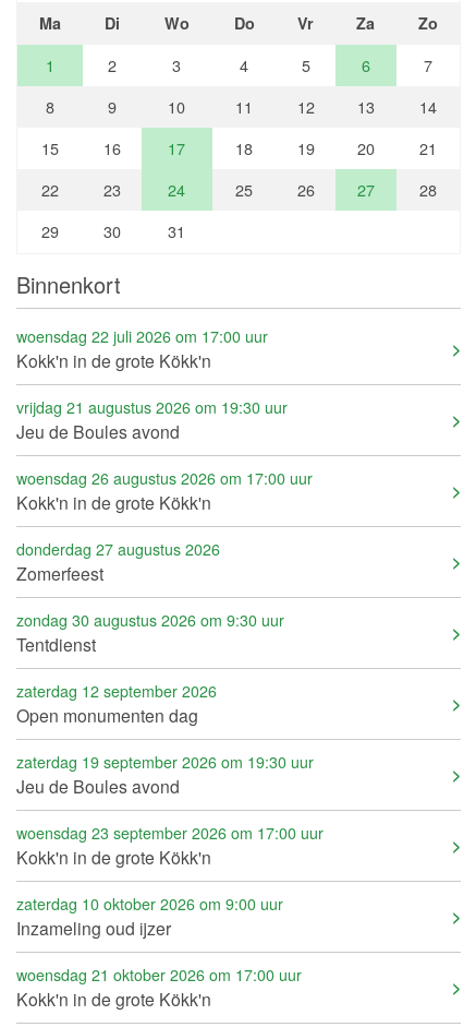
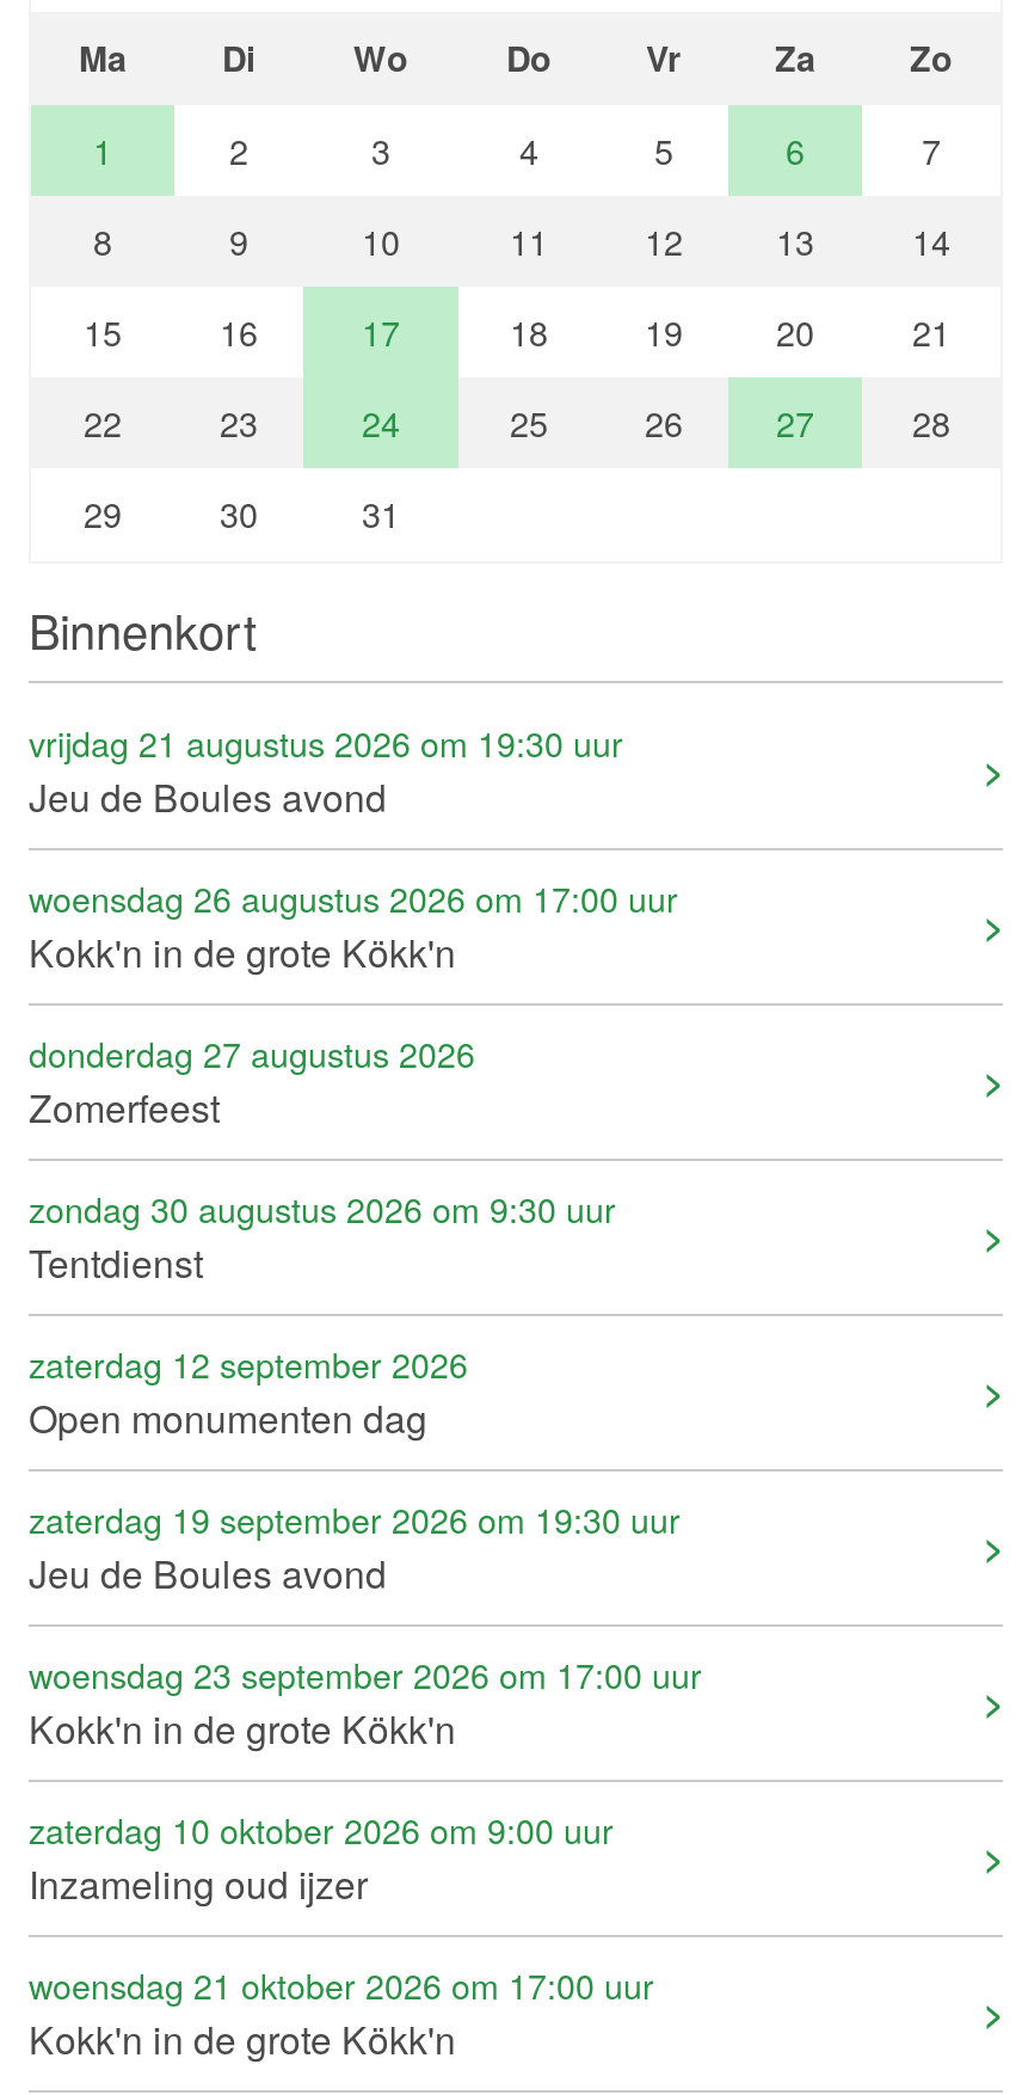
[16,325,268,372] woensdag 22 juli 2026 om 17:00 uur | Kokk'n in de grote Kökk'n -> none

